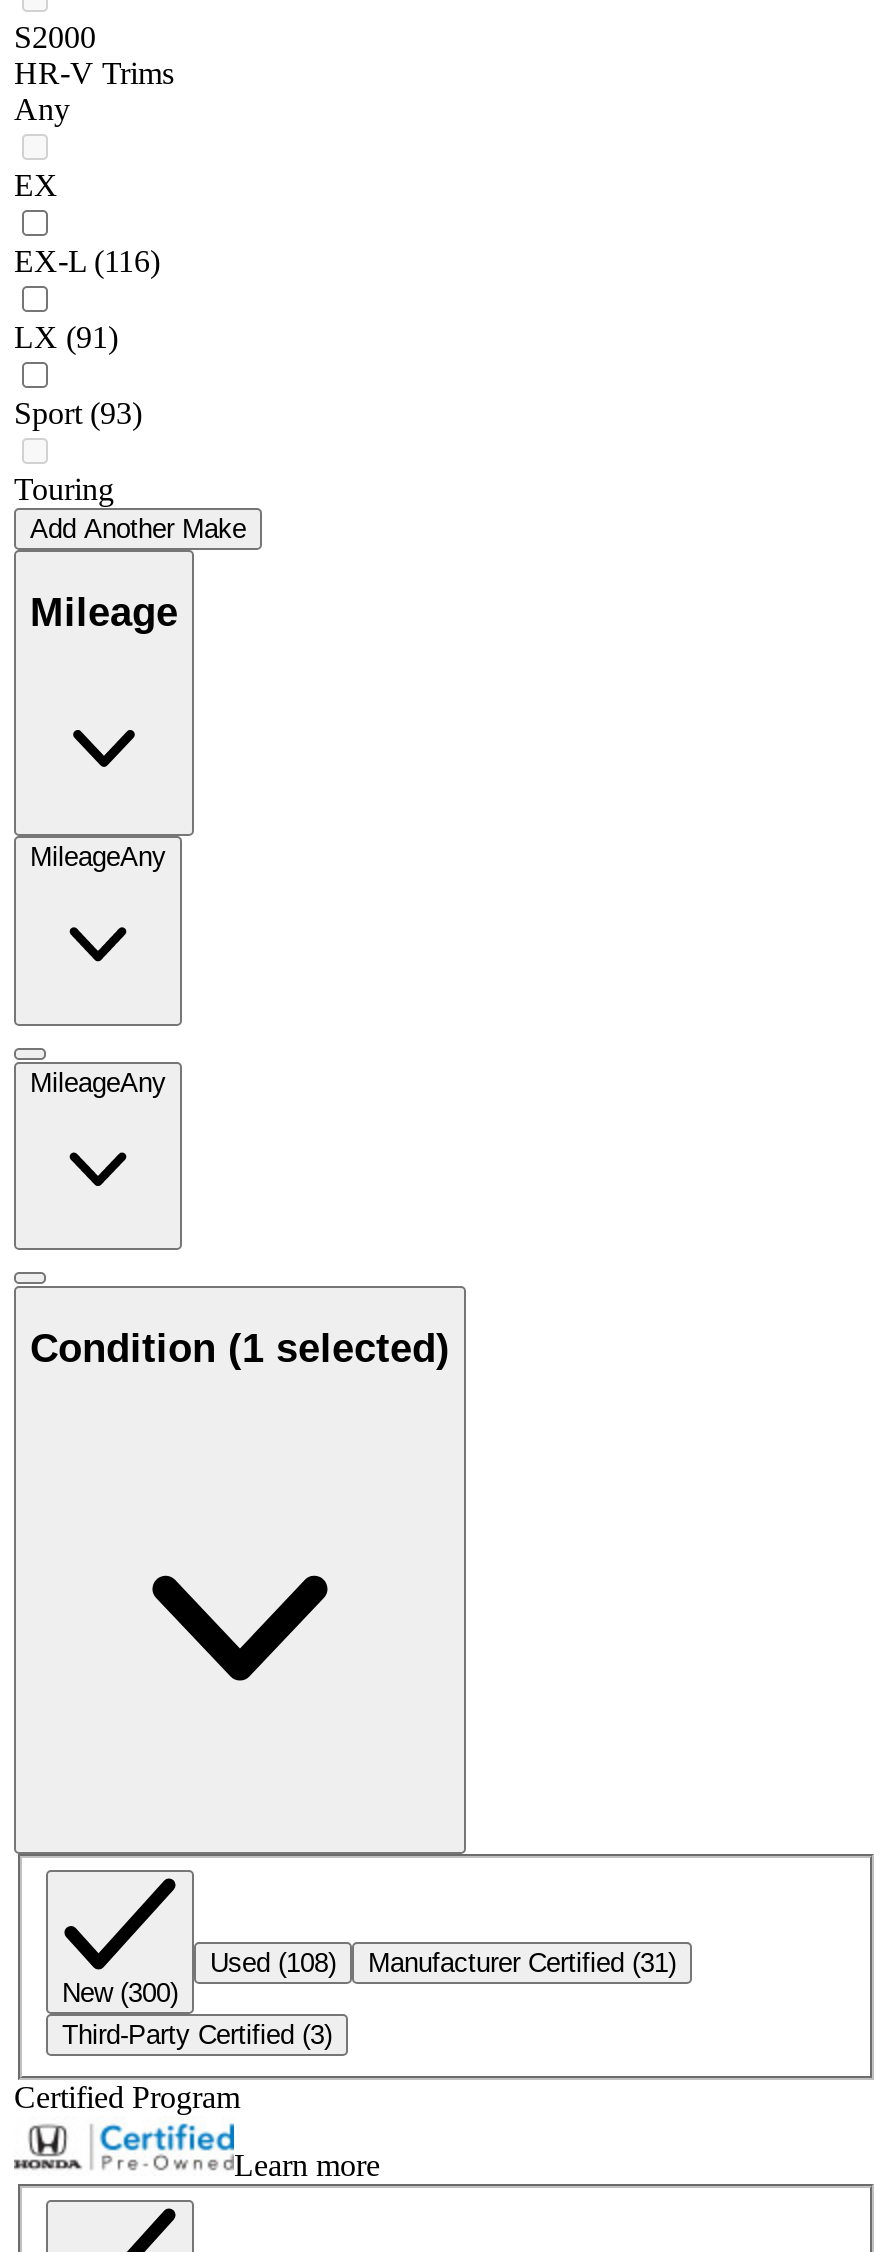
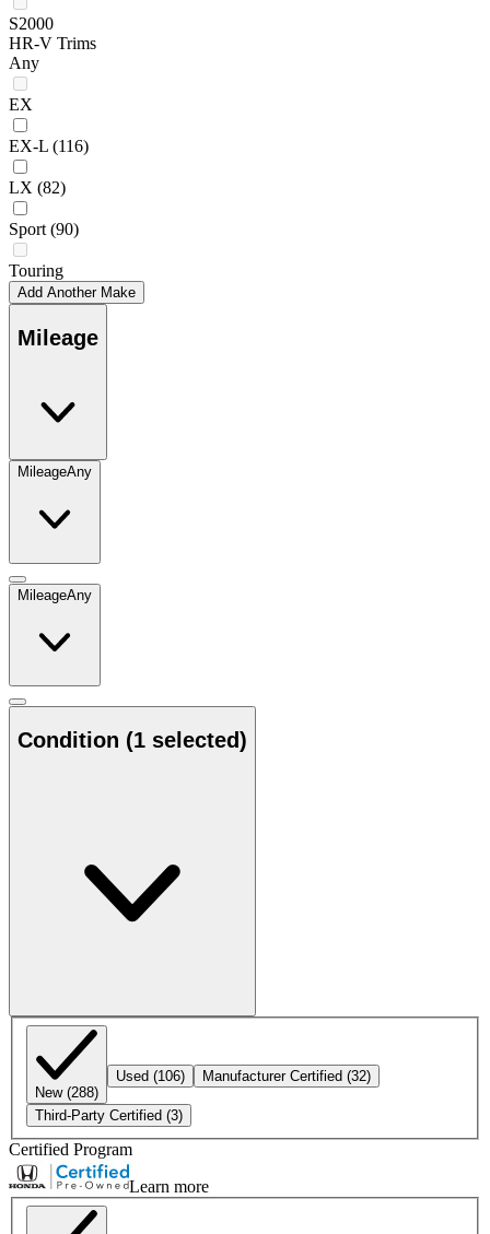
[14,321,118,355] LX (91) -> [9,179,66,197] LX (82)
[14,397,142,431] Sport (93) -> [9,220,79,239] Sport (90)
[210,1948,336,1978] Used (108) -> [116,1068,185,1084] Used (106)
[368,1948,676,1978] Manufacturer Certified (31) -> [202,1068,371,1084] Manufacturer Certified (32)
[62,1978,178,2008] New (300) -> [35,1084,98,1101] New (288)

